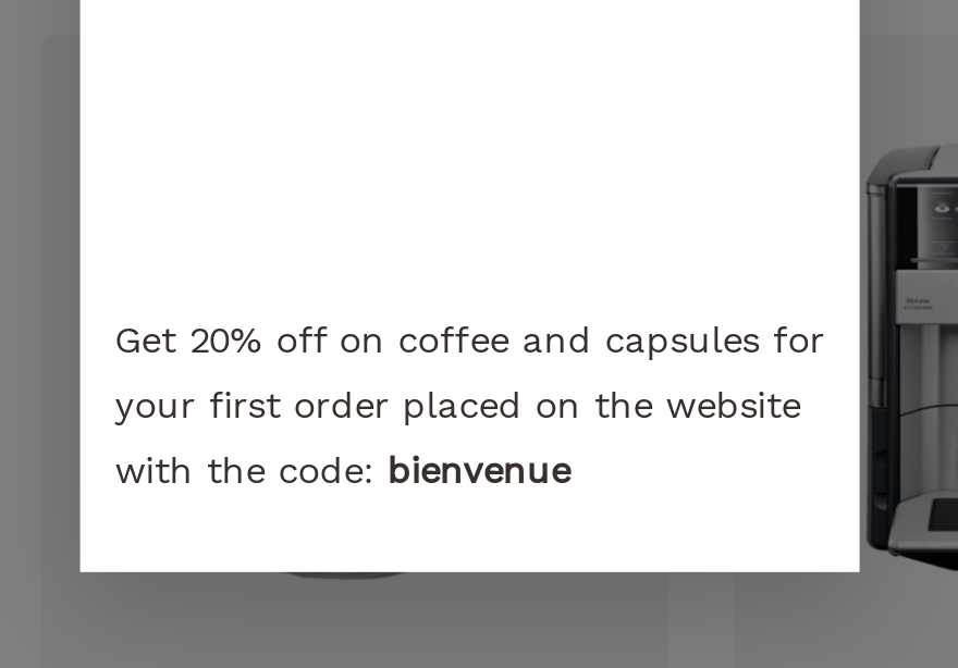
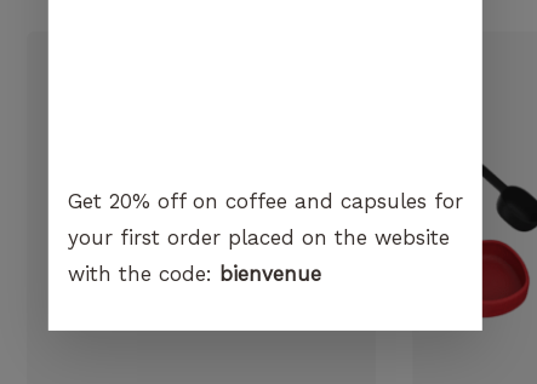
[858,148,951,572] [image] -> [481,96,533,329] [image]

